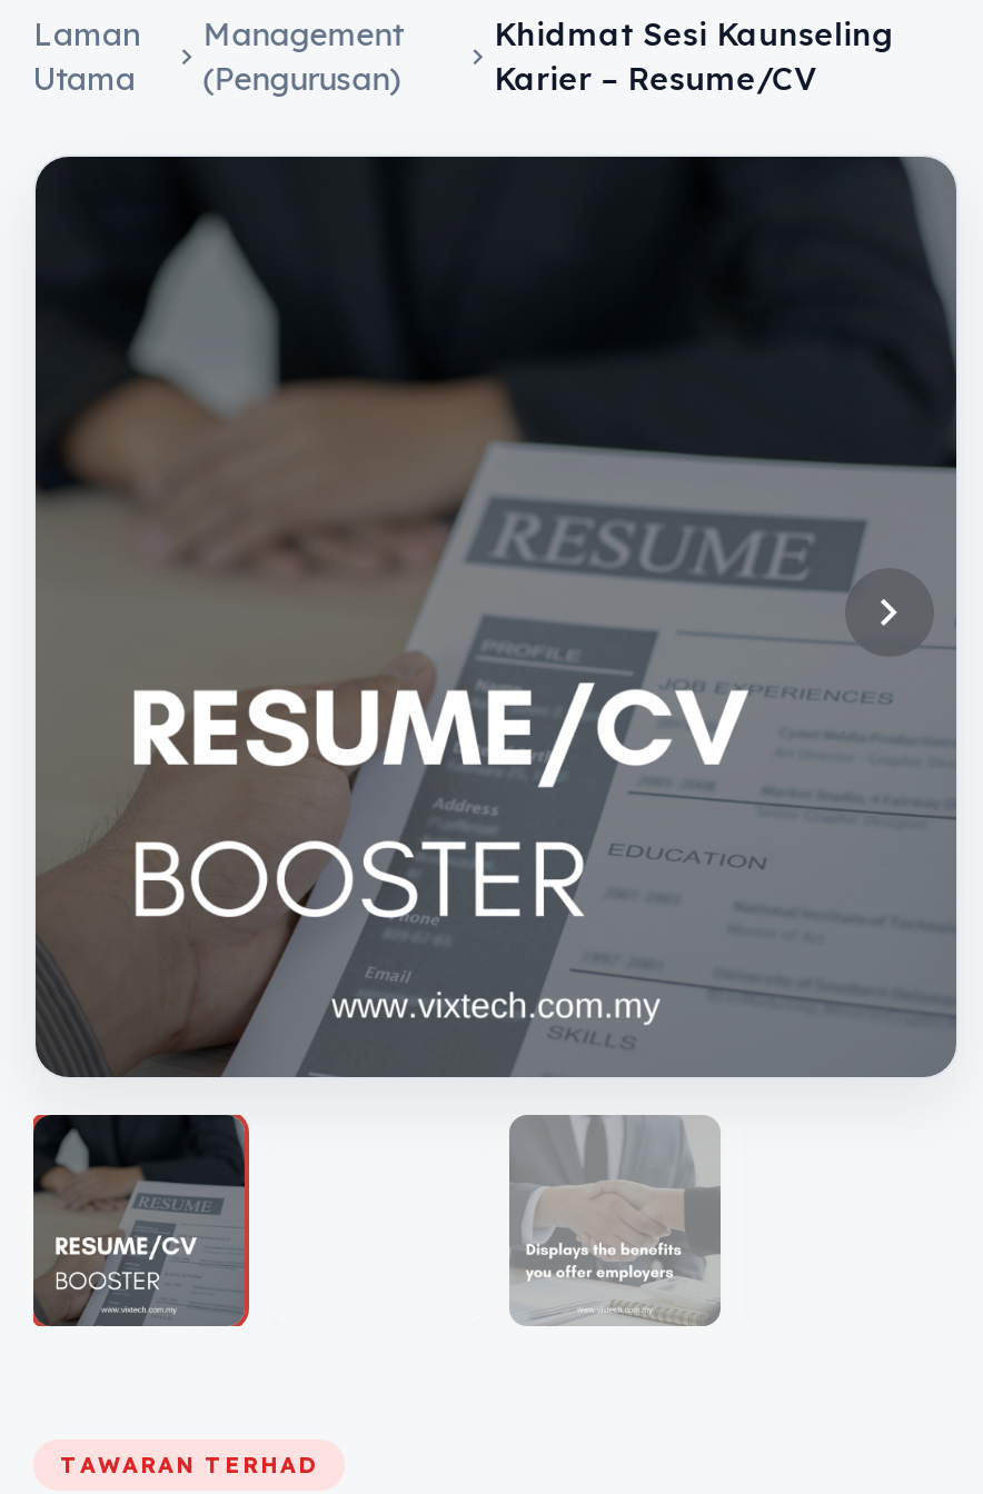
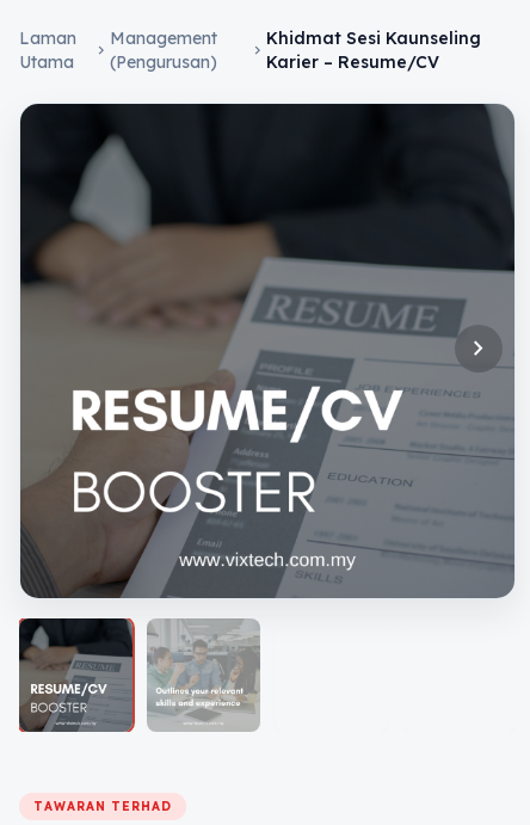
none -> [146,618,261,732] [image]
[507,1113,723,1328] [image] -> none

